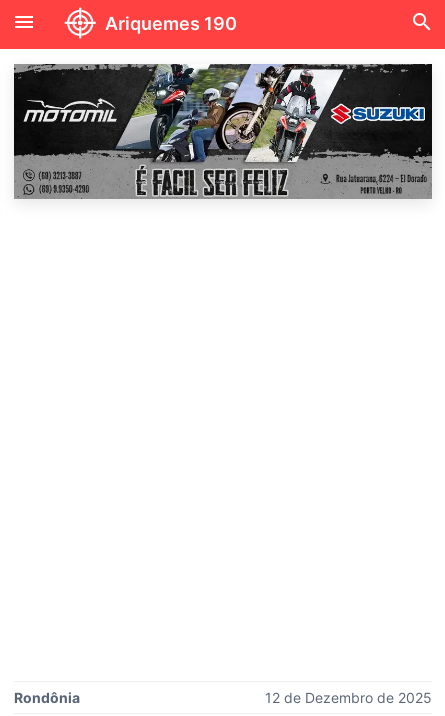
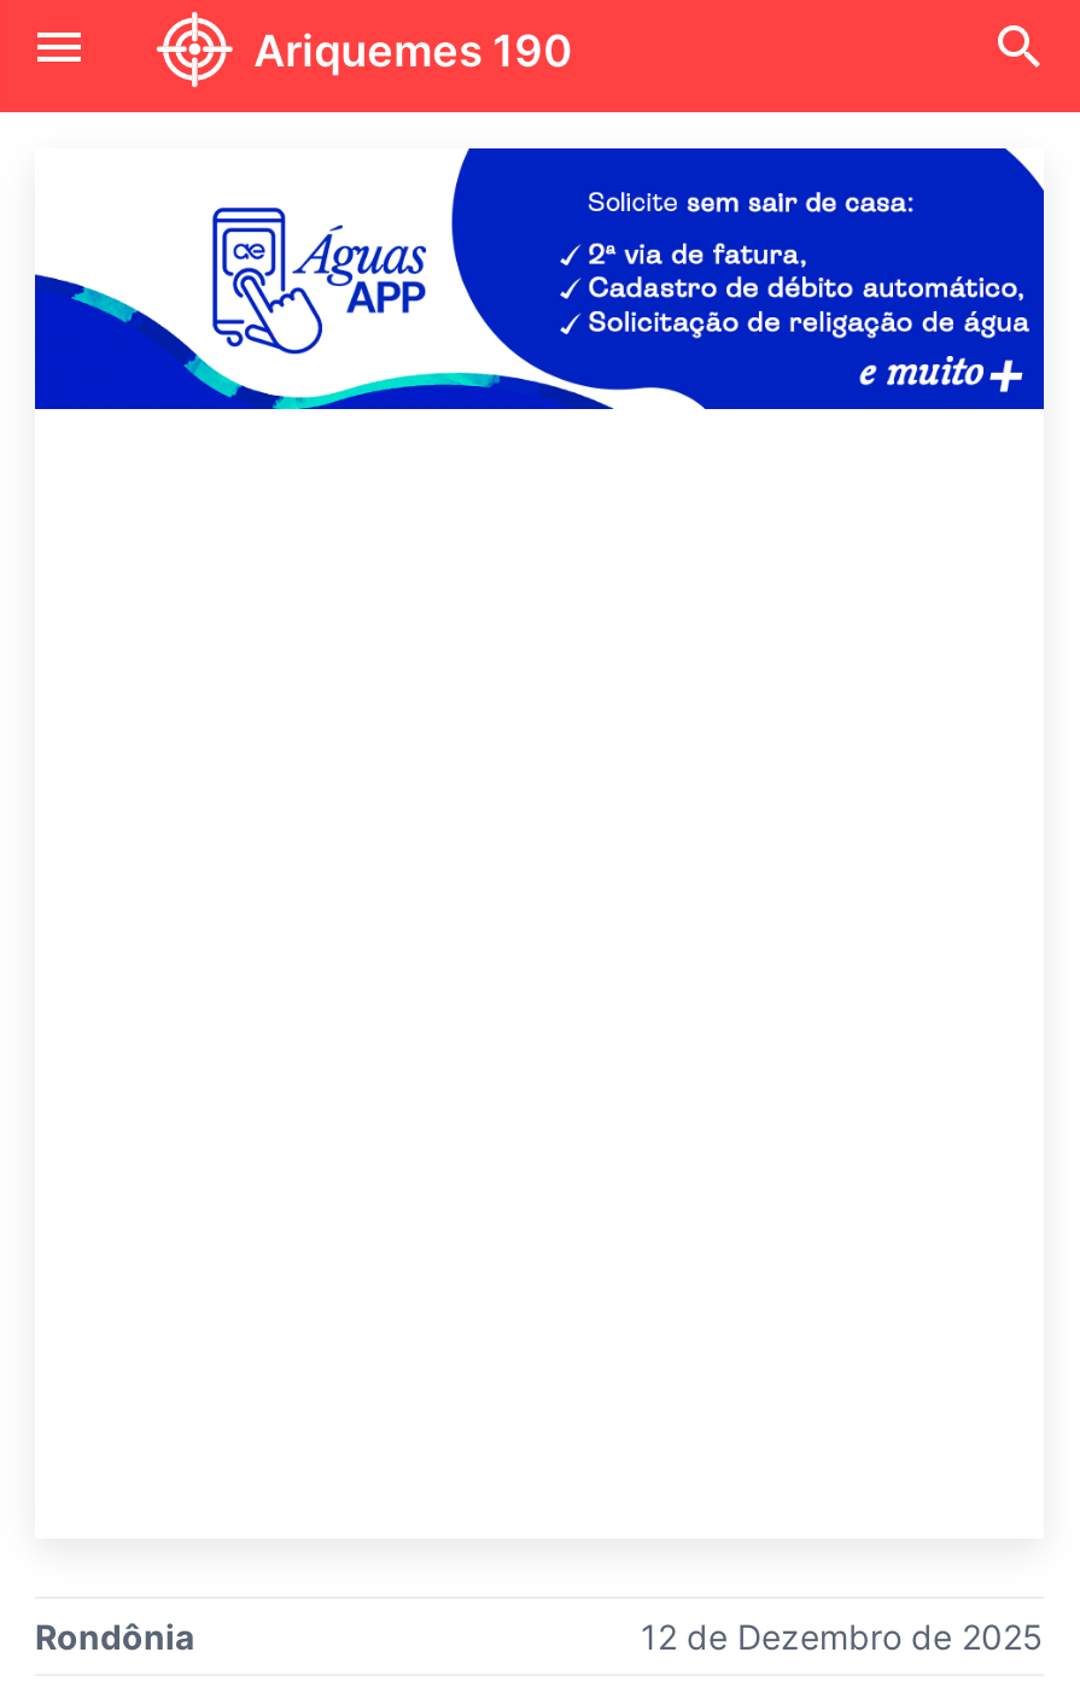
[13,63,433,200] [image] -> [33,146,1046,431] [image]

